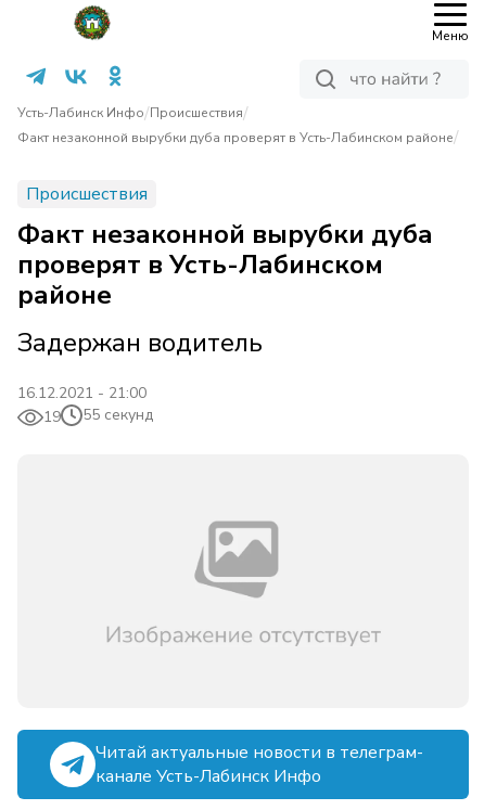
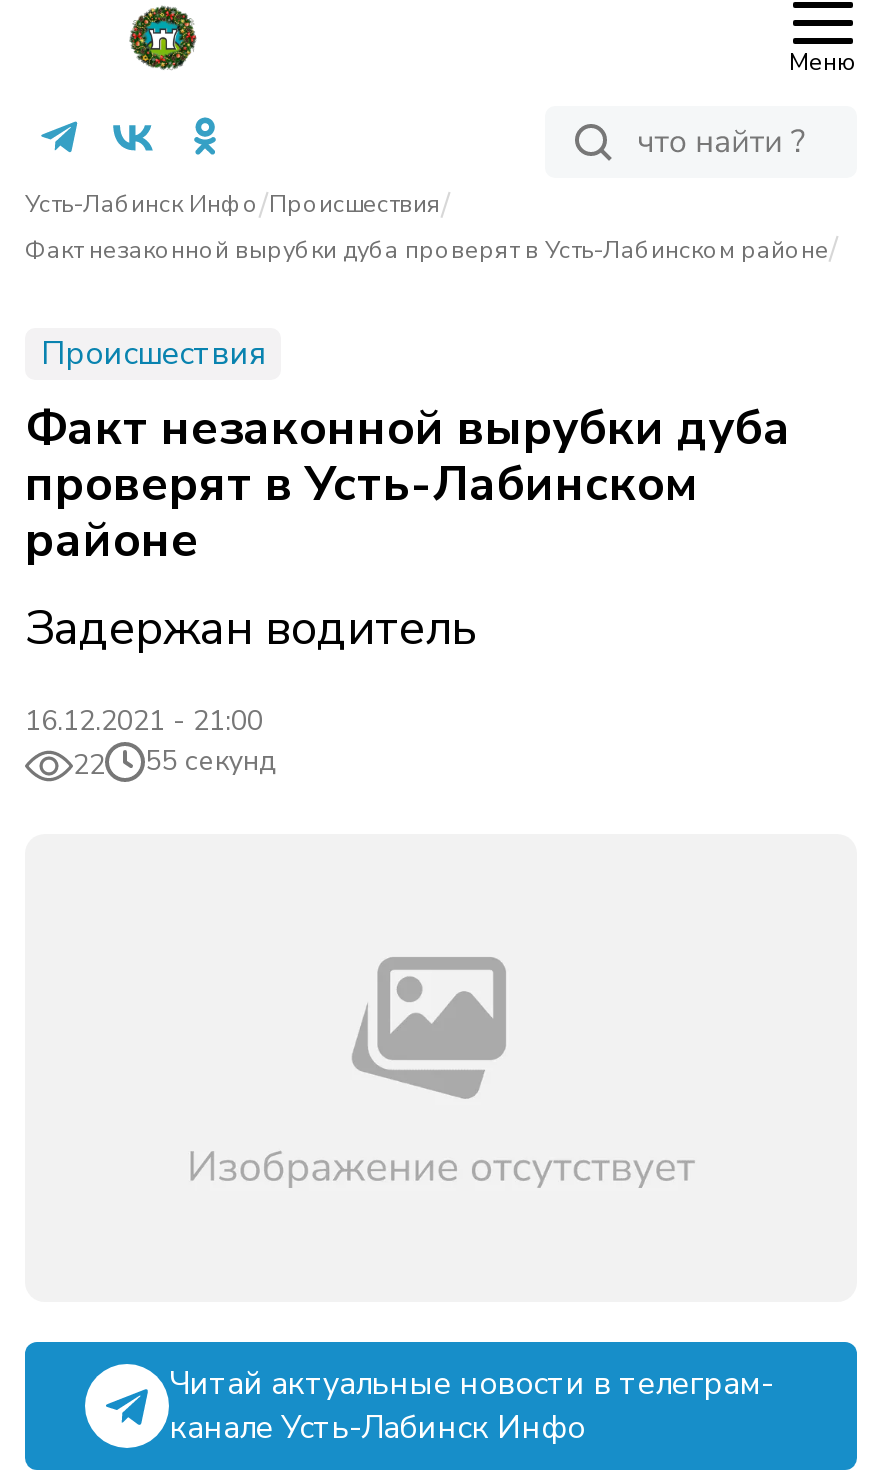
[43,404,153,427] 19 55 секунд -> [73,742,275,784] 22 55 секунд

